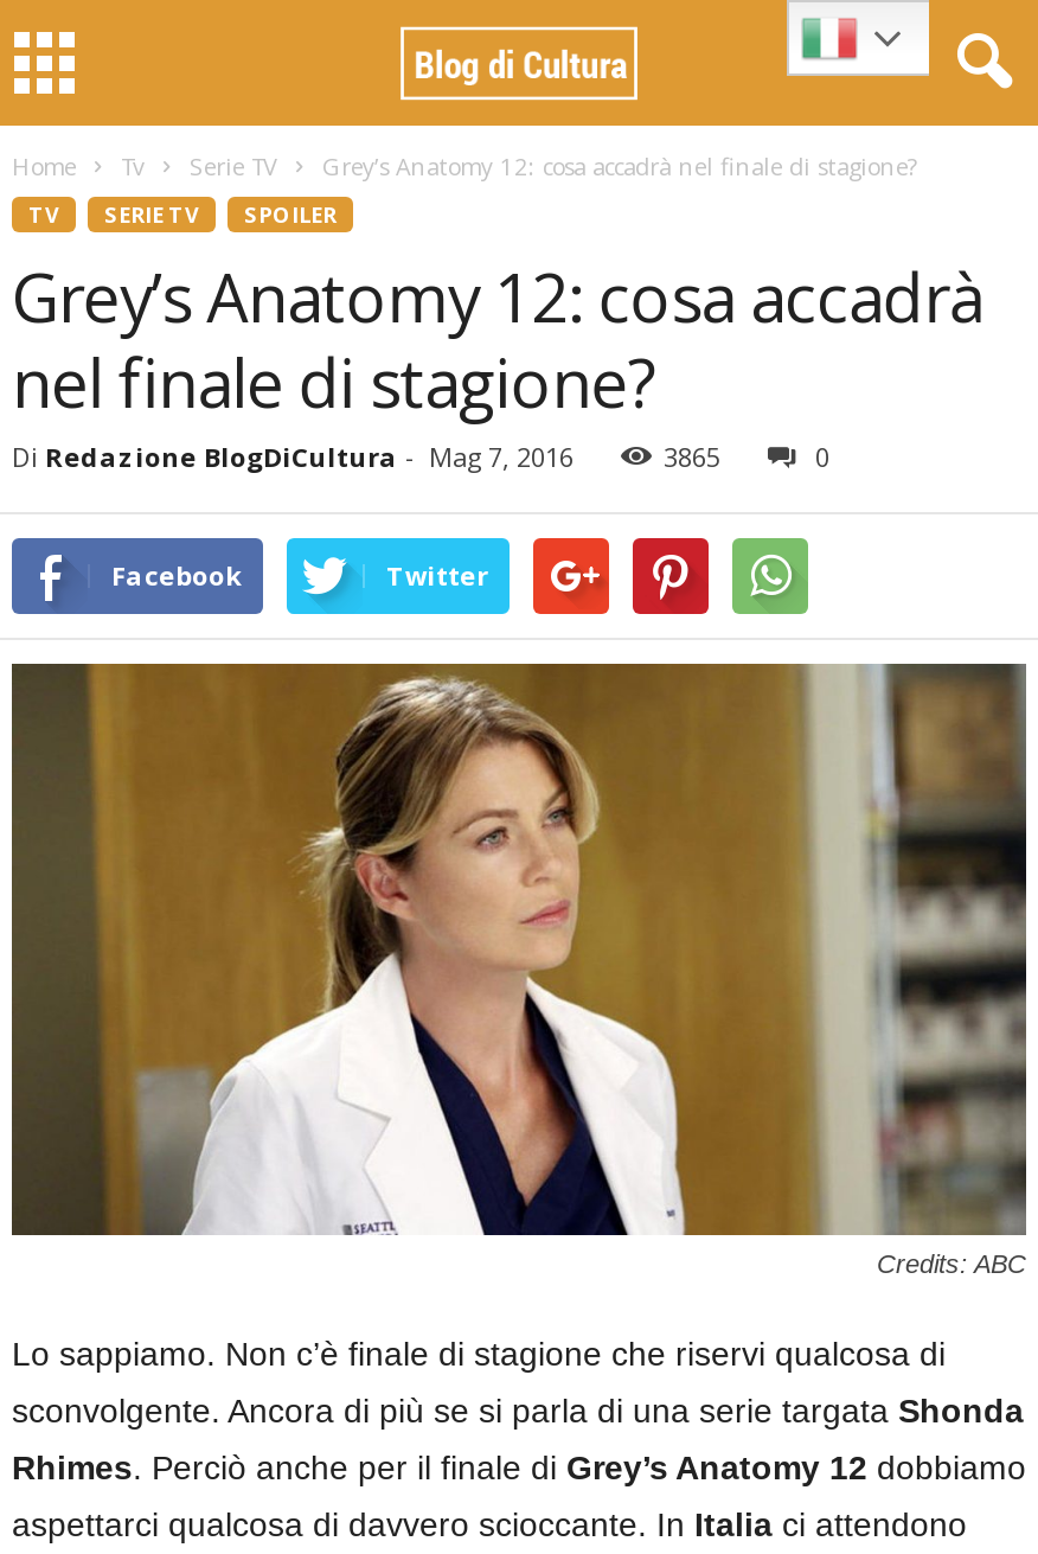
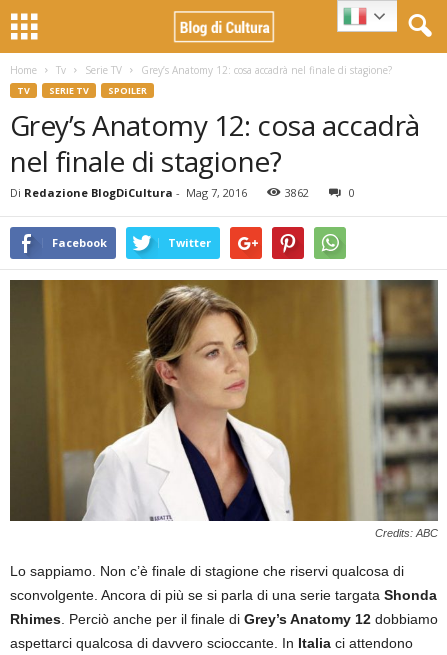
[664,439,720,474] 3865 -> [285,185,309,200] 3862

